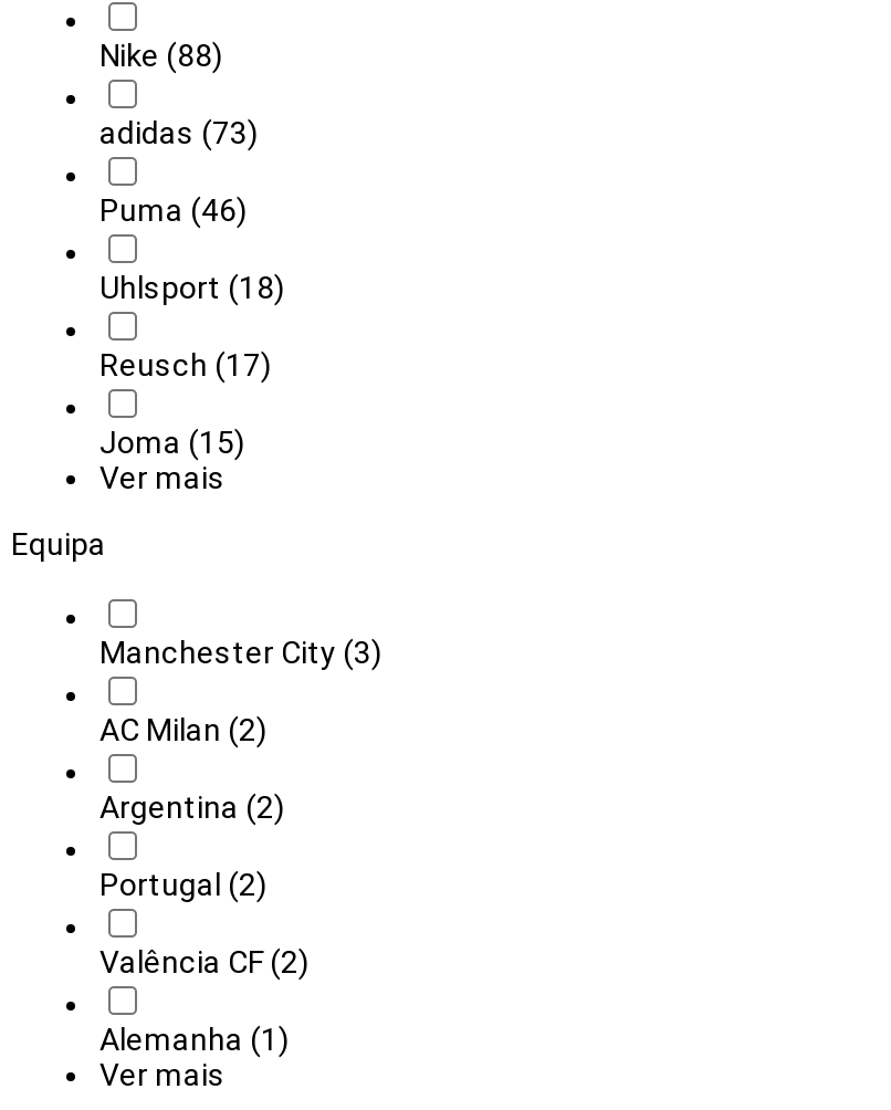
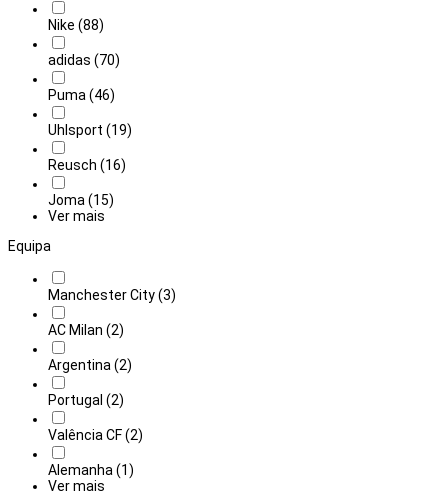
[99,115,259,151] adidas (73) -> [48,52,120,68] adidas (70)
[99,270,285,306] Uhlsport (18) -> [48,122,132,138] Uhlsport (19)
[99,348,272,383] Reusch (17) -> [48,157,126,173] Reusch (16)

